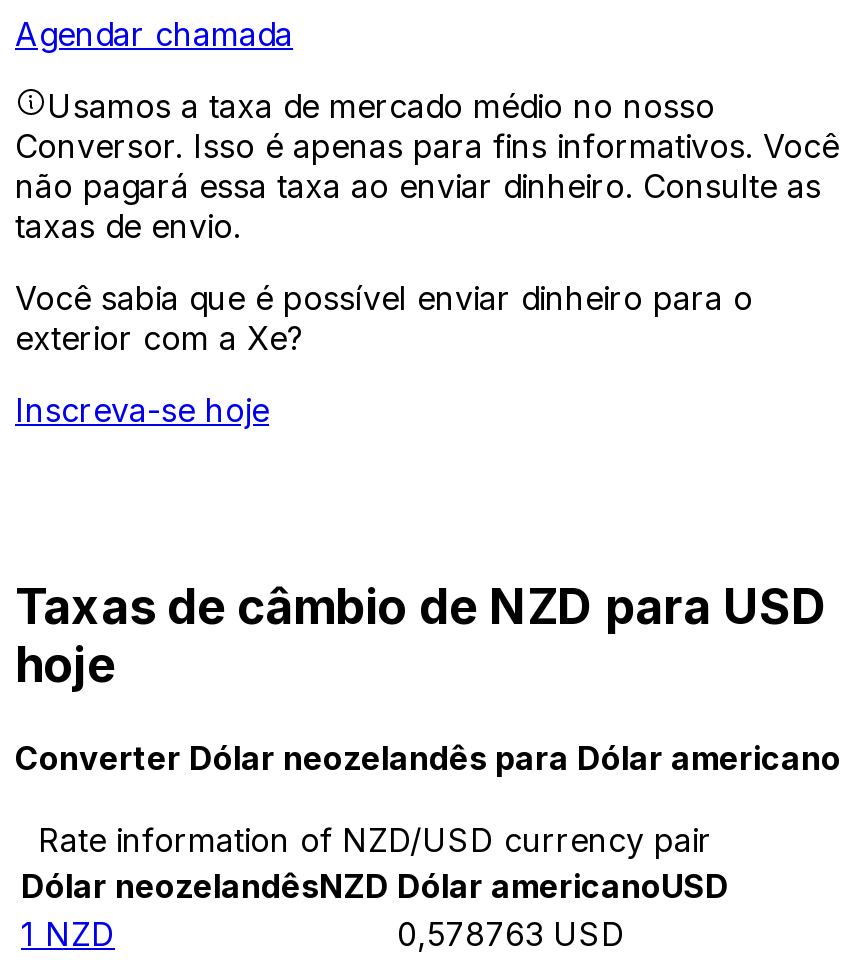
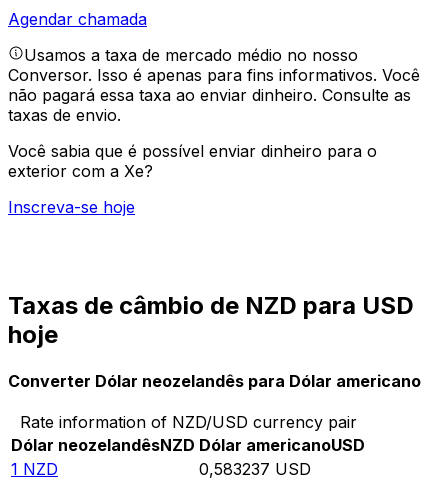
[397,914,625,954] 0,578763 USD -> [199,459,311,479] 0,583237 USD

